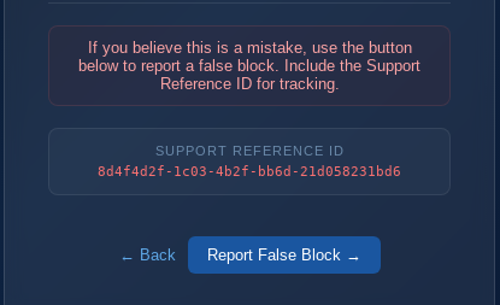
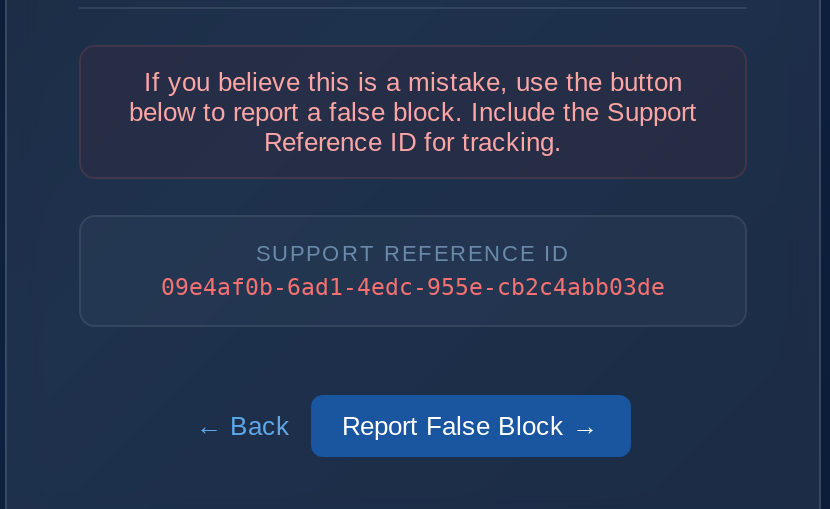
[98,163,401,180] 8d4f4d2f-1c03-4b2f-bb6d-21d058231bd6 -> [161,273,665,301] 09e4af0b-6ad1-4edc-955e-cb2c4abb03de

